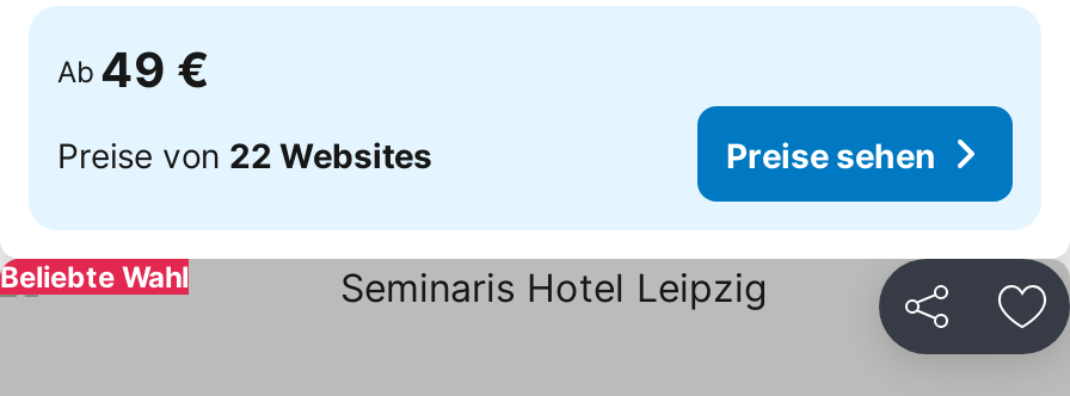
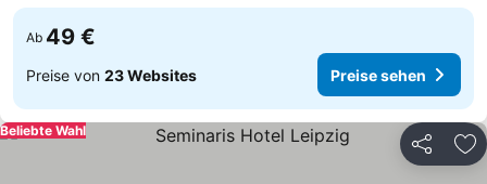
[57,134,432,174] Preise von 22 Websites -> [26,65,197,84] Preise von 23 Websites

